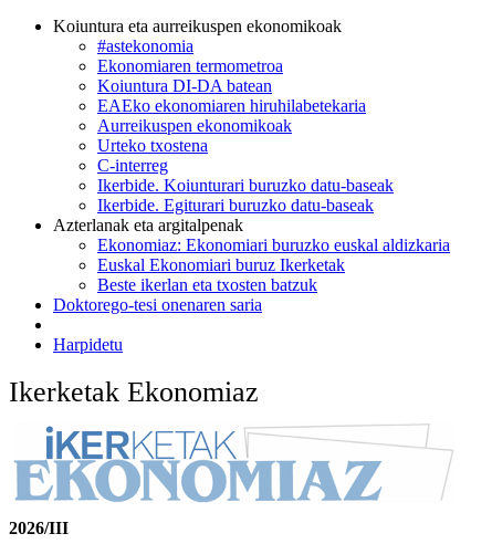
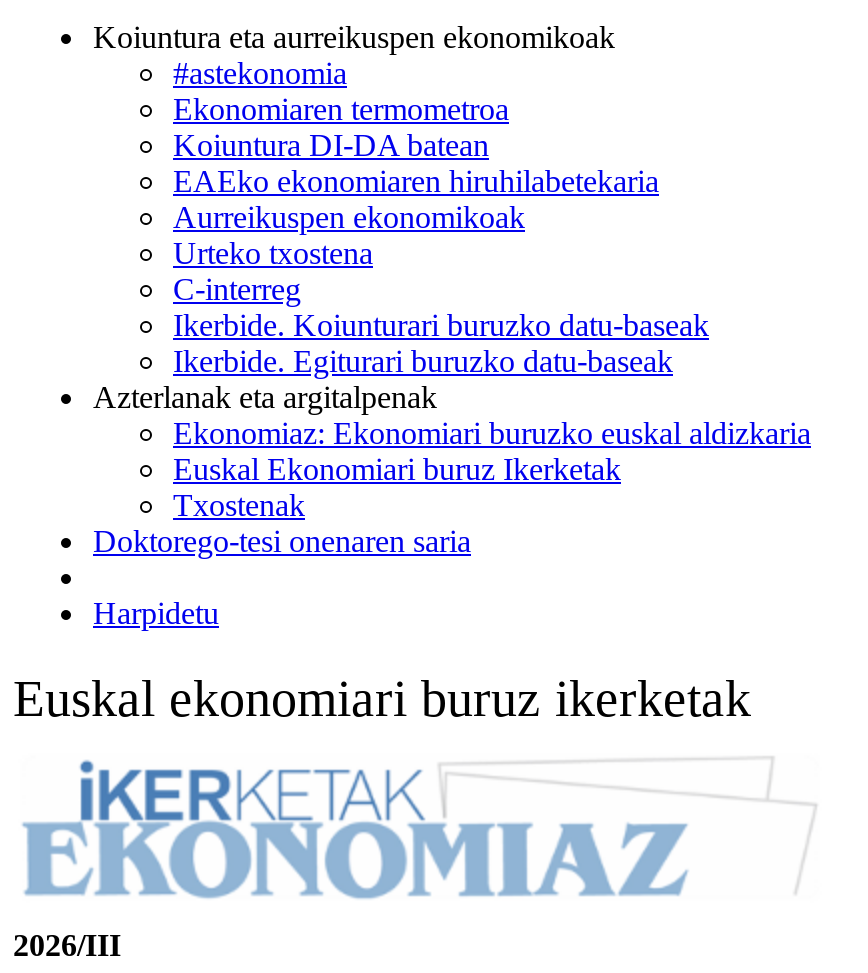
[97,275,317,294] Beste ikerlan eta txosten batzuk -> [173,487,305,521] Txostenak
[9,376,259,408] Ikerketak Ekonomiaz -> [13,669,751,727] Euskal ekonomiari buruz ikerketak

